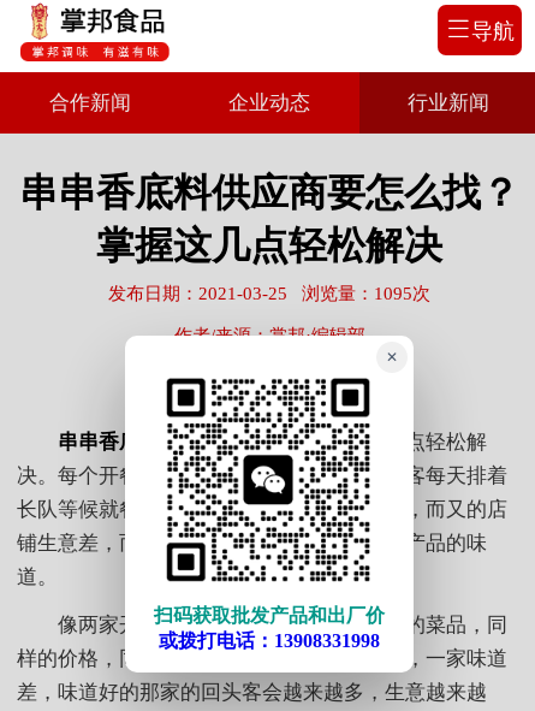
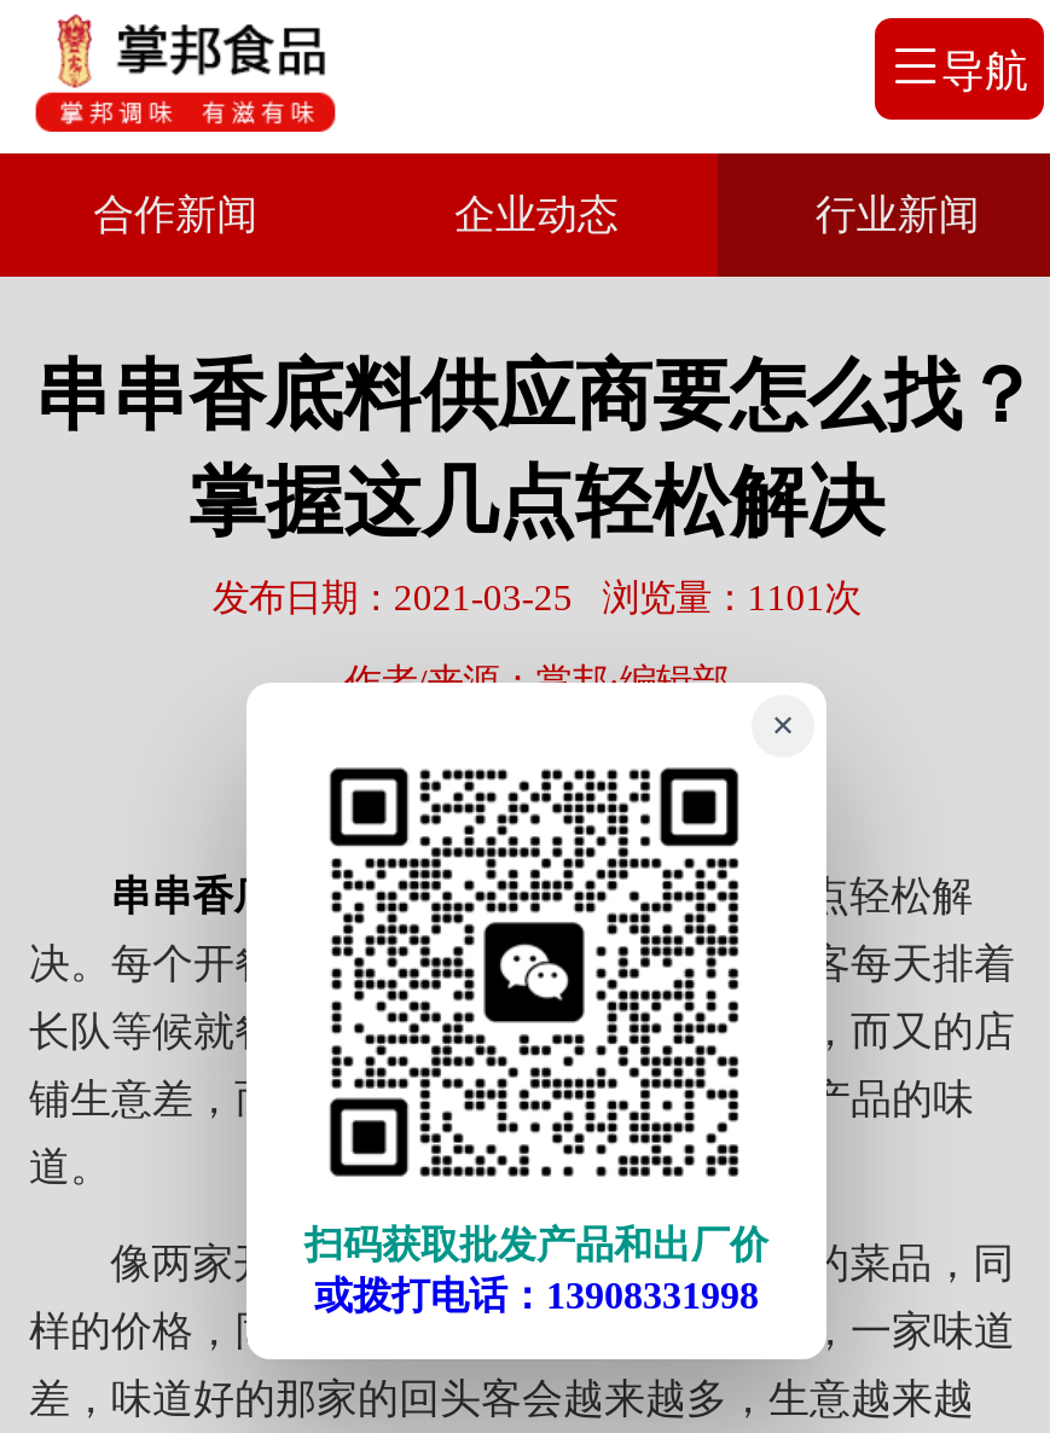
[108,283,431,303] 发布日期：2021-03-25 浏览量：1095次 -> [212,576,861,617] 发布日期：2021-03-25 浏览量：1101次

